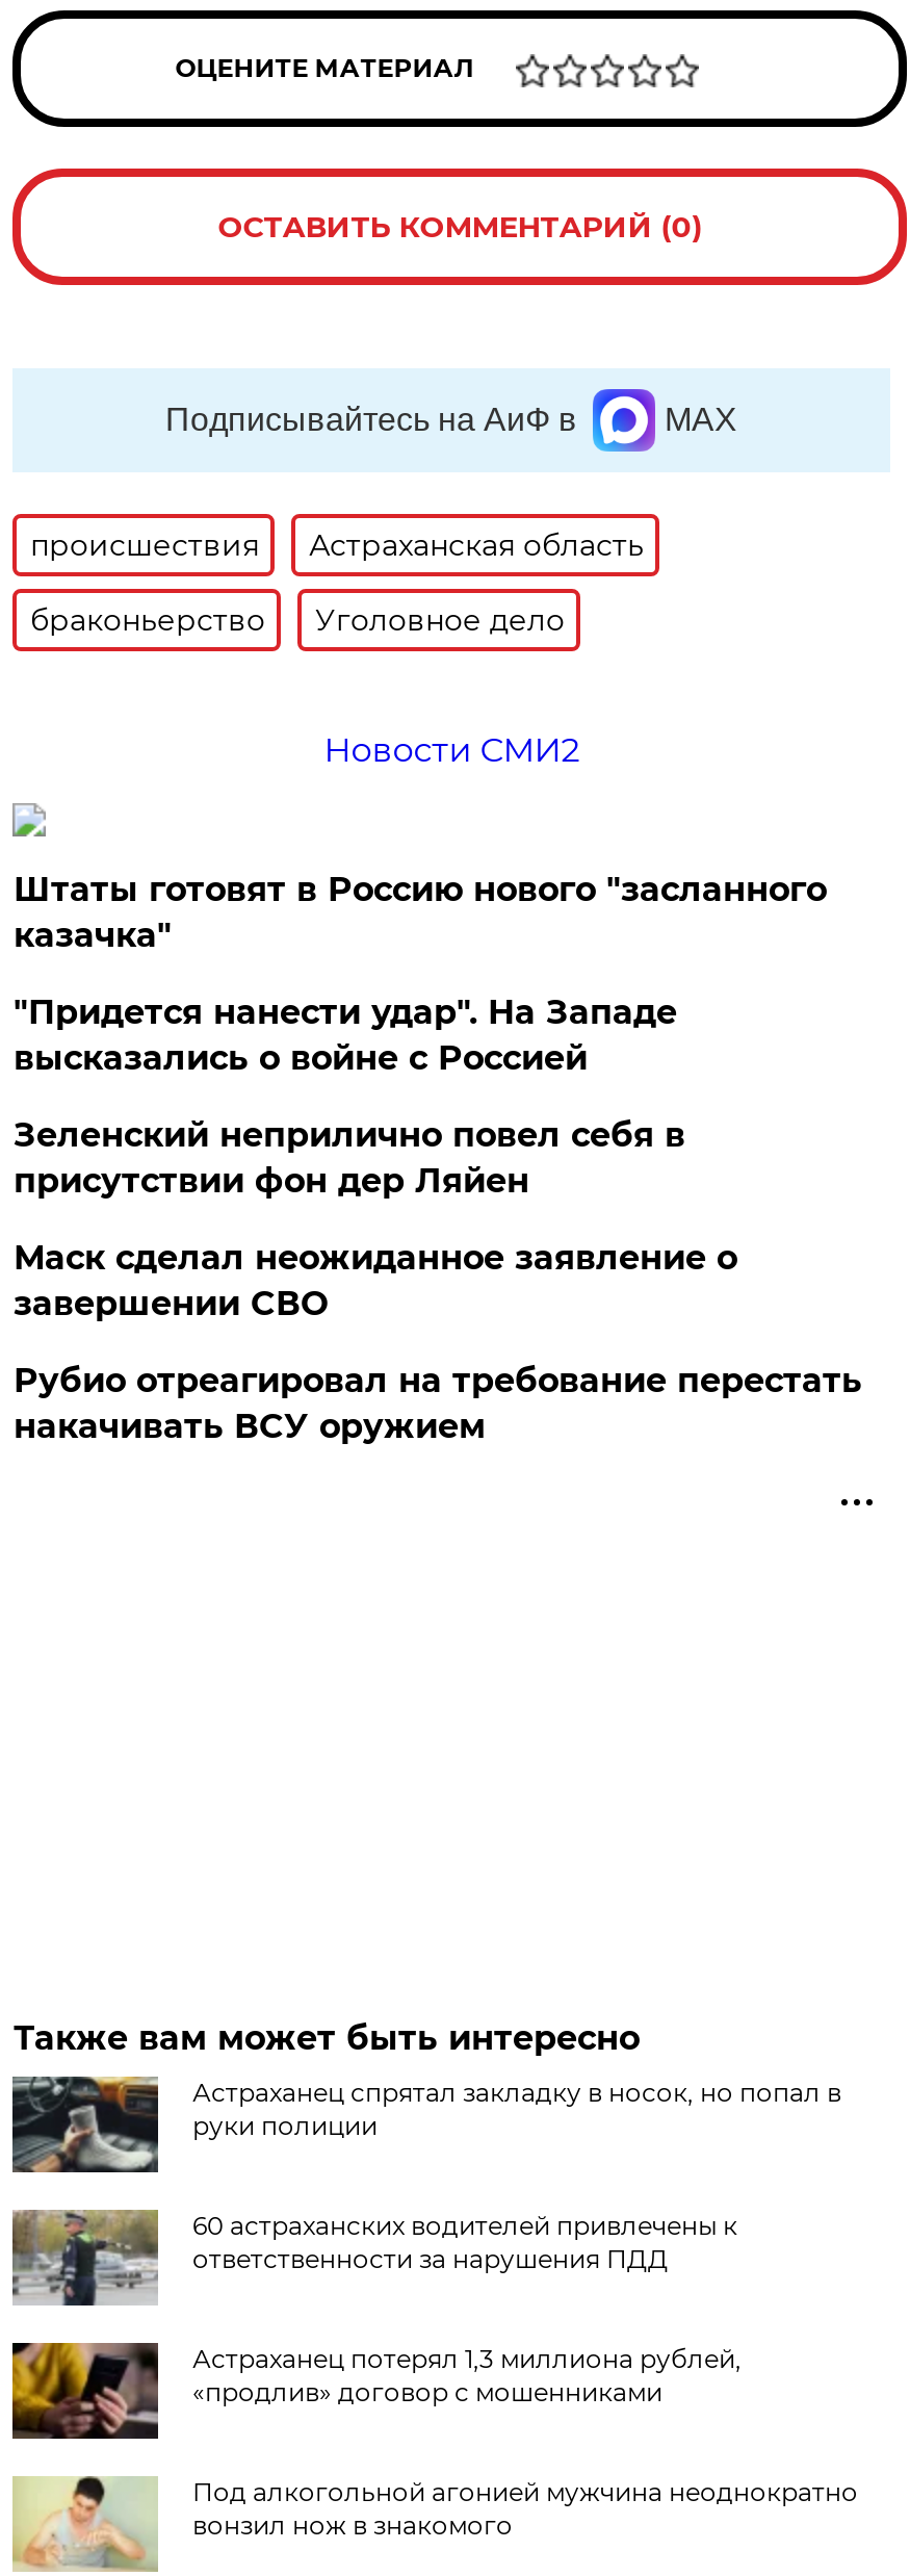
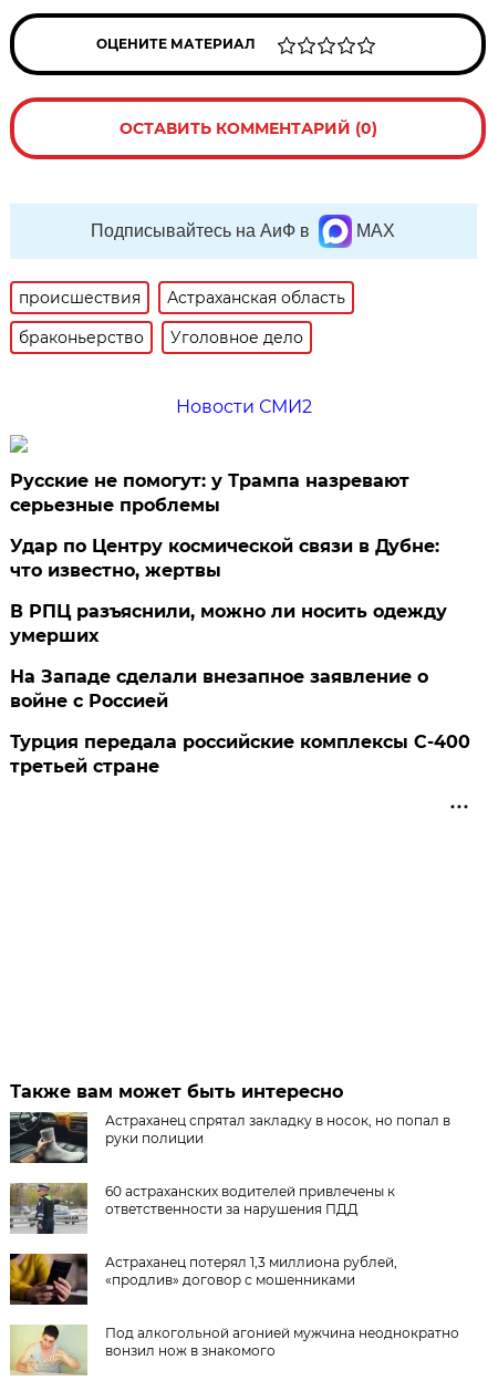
[13,870,827,955] Штаты готовят в Россию нового "засланного | казачка" -> [10,470,410,516] Русские не помогут: у Трампа назревают | серьезные проблемы
[13,993,677,1078] "Придется нанести удар". На Западе | высказались о войне с Россией -> [10,536,440,581] Удар по Центру космической связи в Дубне: | что известно, жертвы
[13,1115,685,1201] Зеленский неприлично повел cебя в | присутствии фон дер Ляйен -> [10,601,447,646] В РПЦ разъяснили, можно ли носить одежду | умерших
[13,1238,737,1323] Маск сделал неожиданное заявление о | завершении СВО -> [10,666,429,712] На Западе сделали внезапное заявление о | войне с Россией
[13,1361,862,1446] Рубио отреагировал на требование перестать | накачивать ВСУ оружием -> [10,731,471,777] Турция передала российские комплексы С-400 | третьей стране

